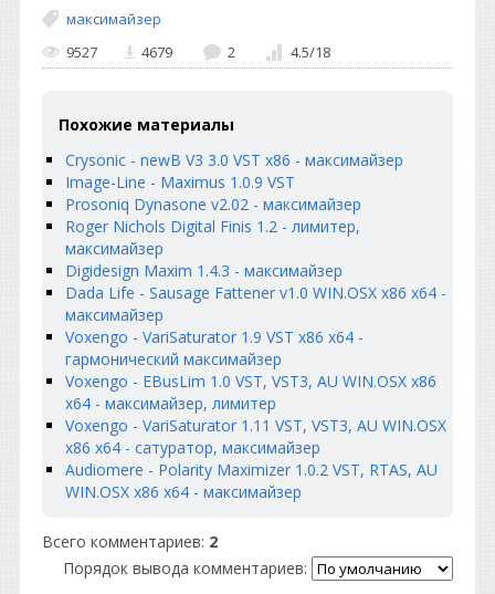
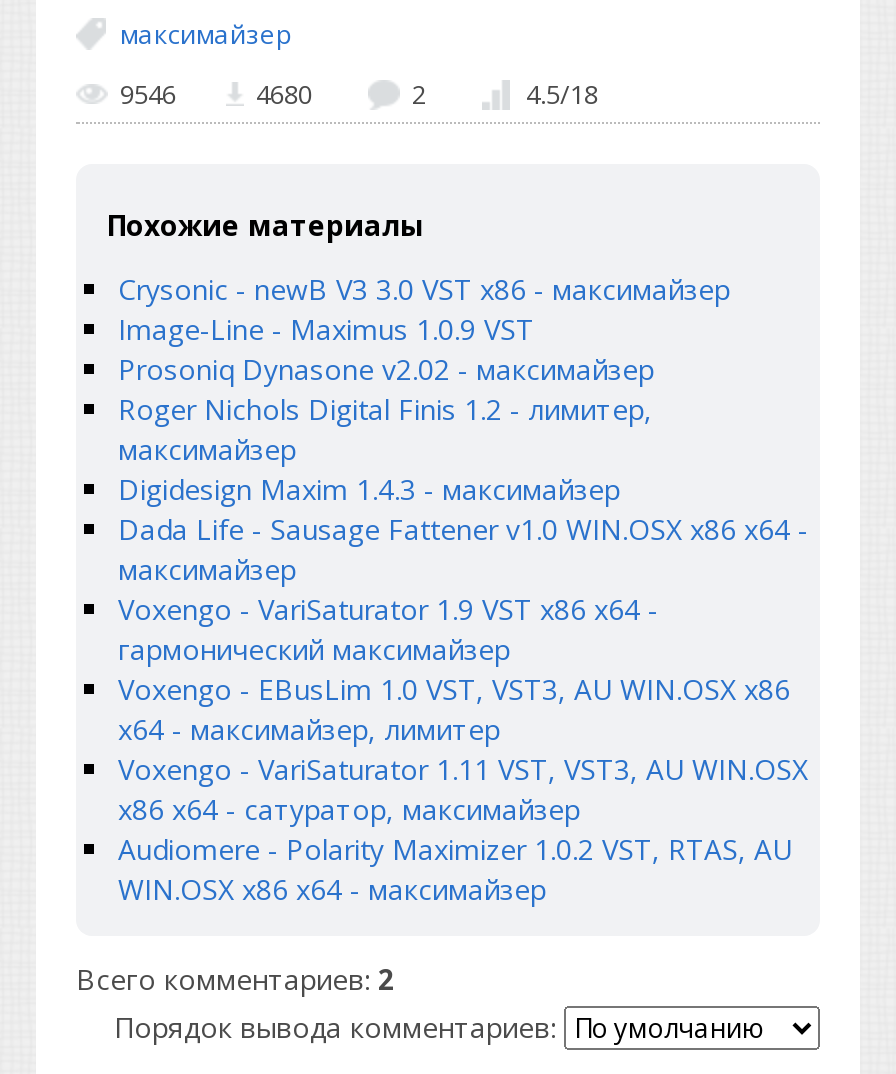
[66,41,97,61] 9527 -> [120,75,176,111] 9546
[141,41,172,61] 4679 -> [256,75,312,111] 4680

